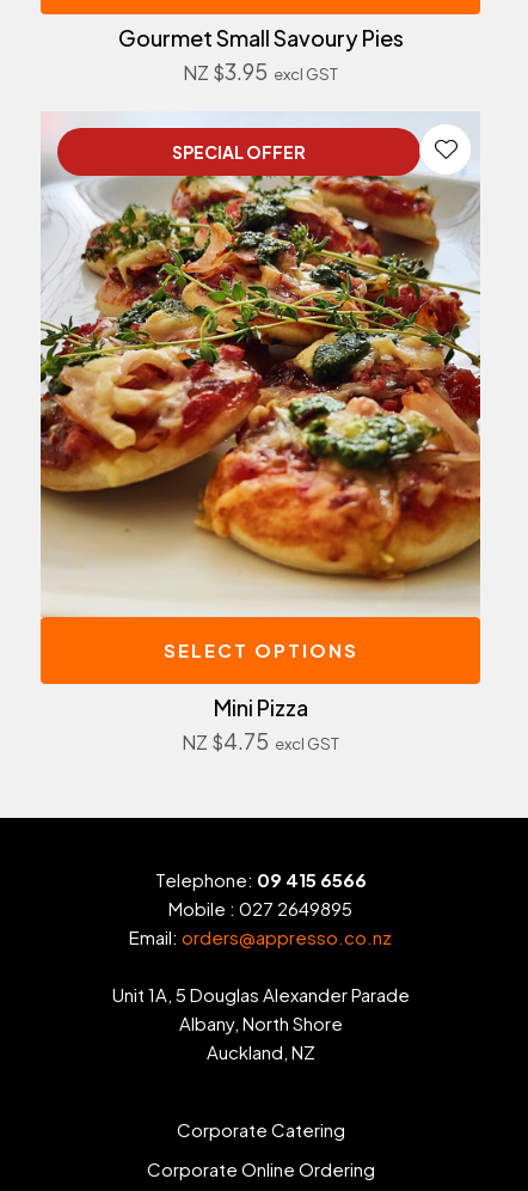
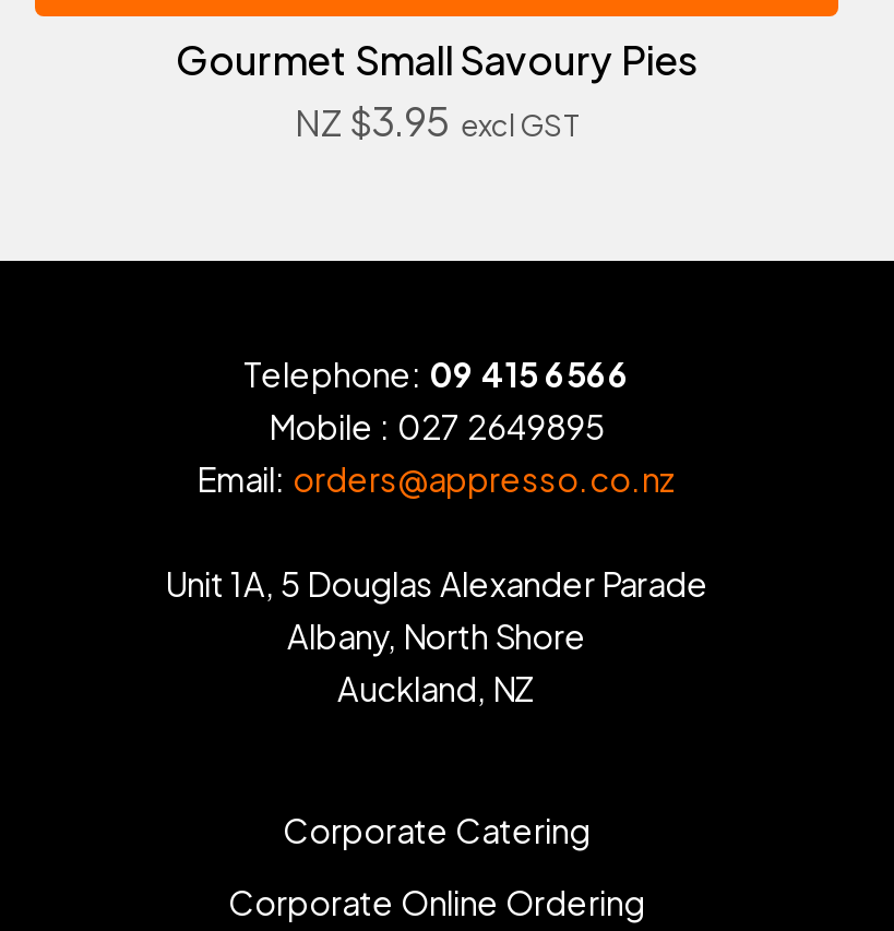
[39,127,481,621] [image] | SPECIAL OFFER -> none
[163,639,358,755] SELECT OPTIONS | Mini Pizza | NZ $4.75 excl GST -> none

